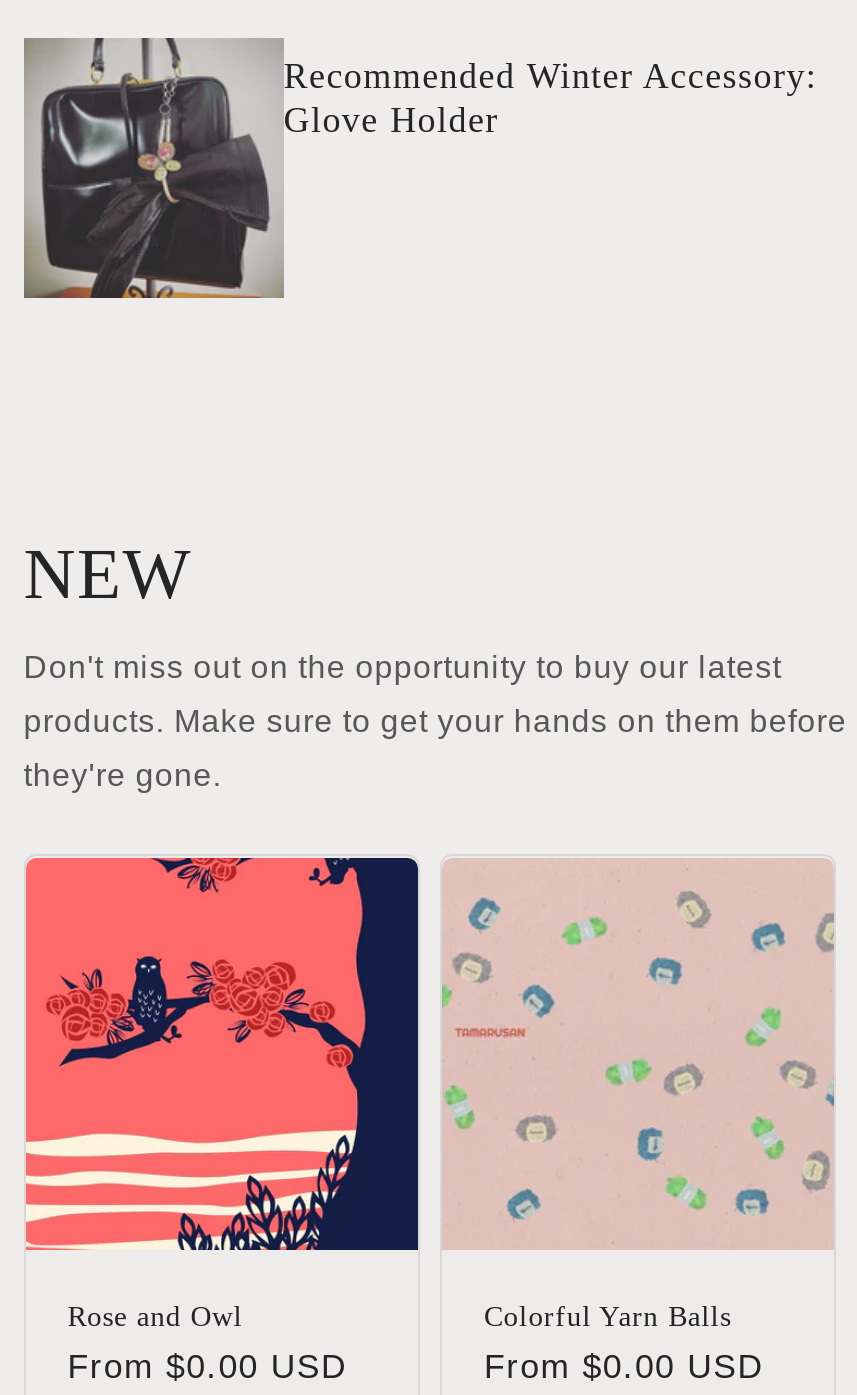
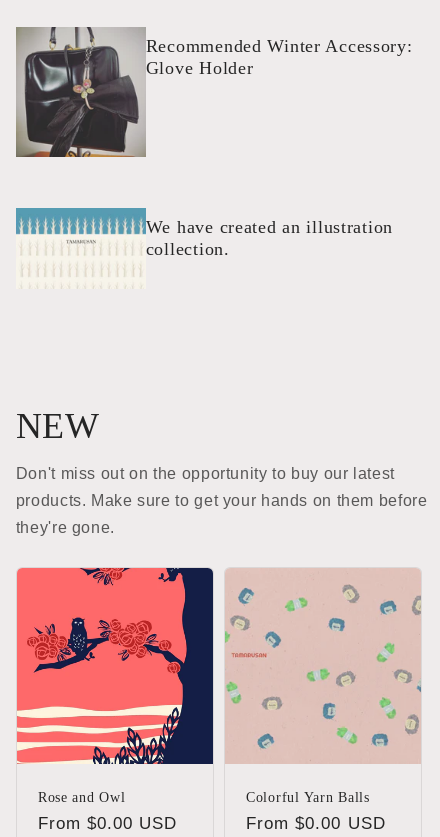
none -> [16,207,393,259] [image] | We have created an illustration | collection.

